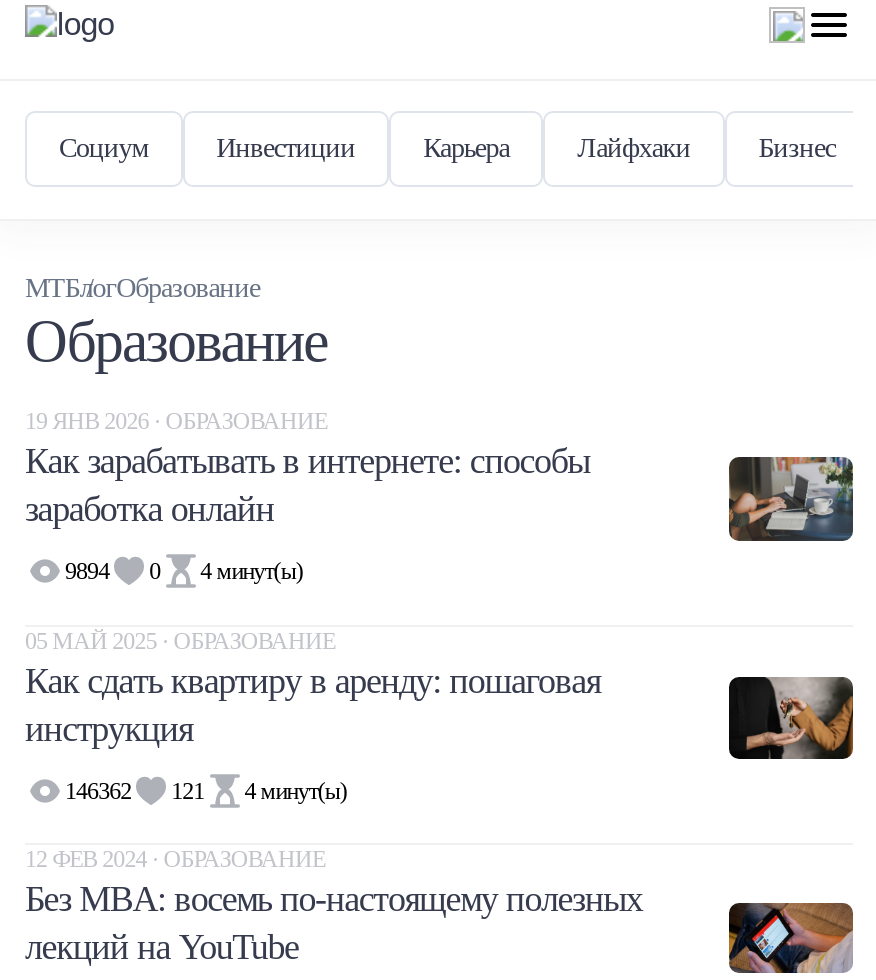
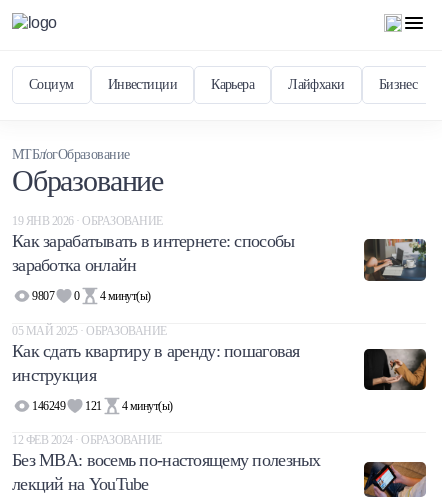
[65,557,303,585] 9894 0 4 минут(ы) -> [32,289,151,303] 9807 0 4 минут(ы)
[65,777,347,805] 146362 121 4 минут(ы) -> [32,399,173,413] 146249 121 4 минут(ы)

